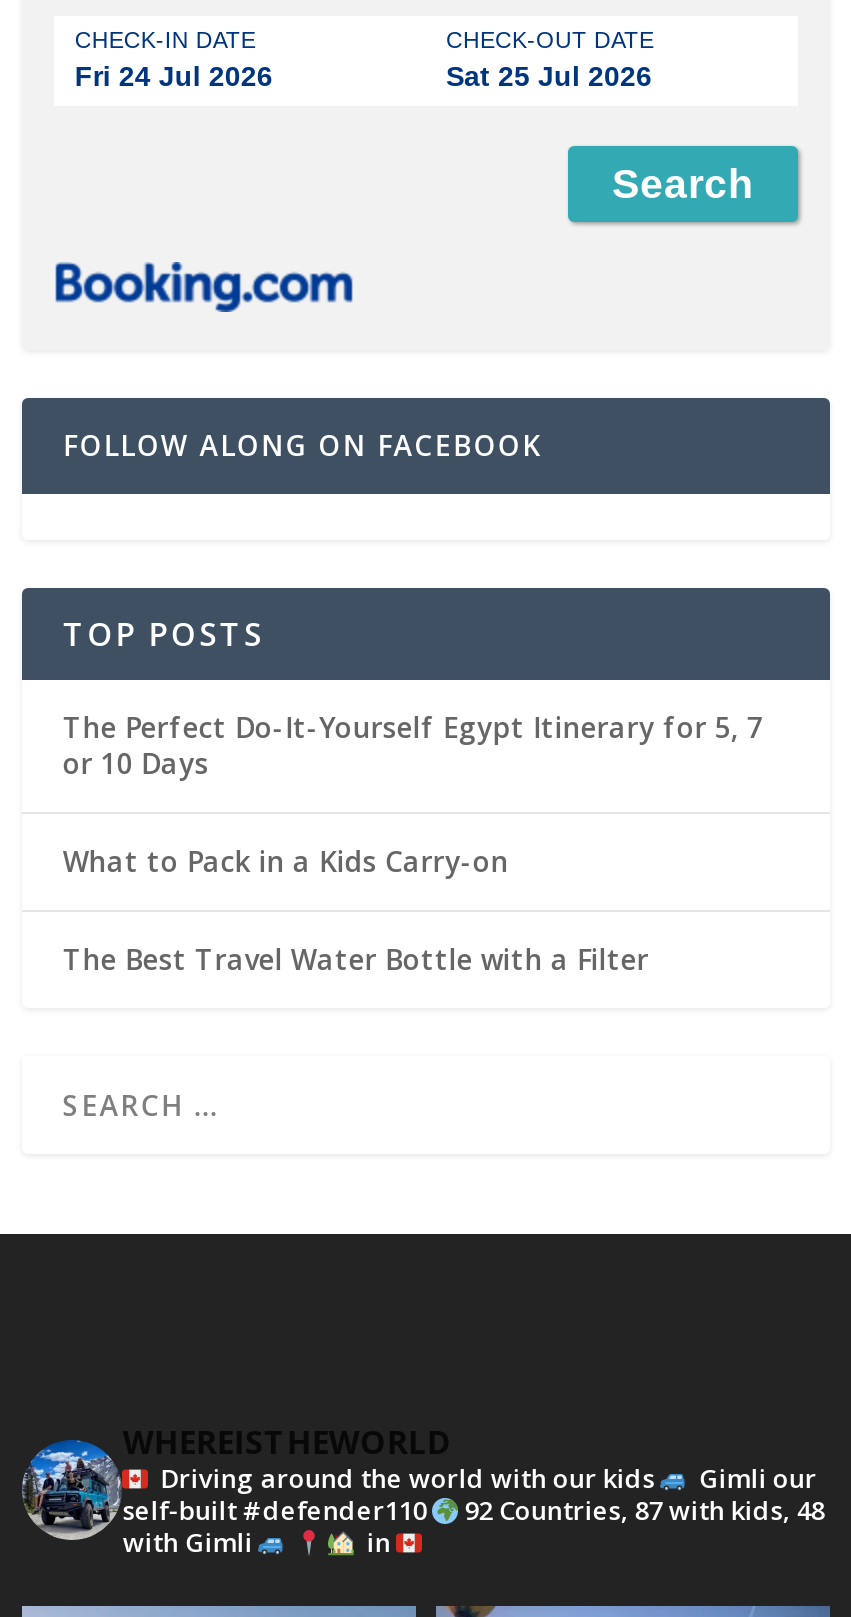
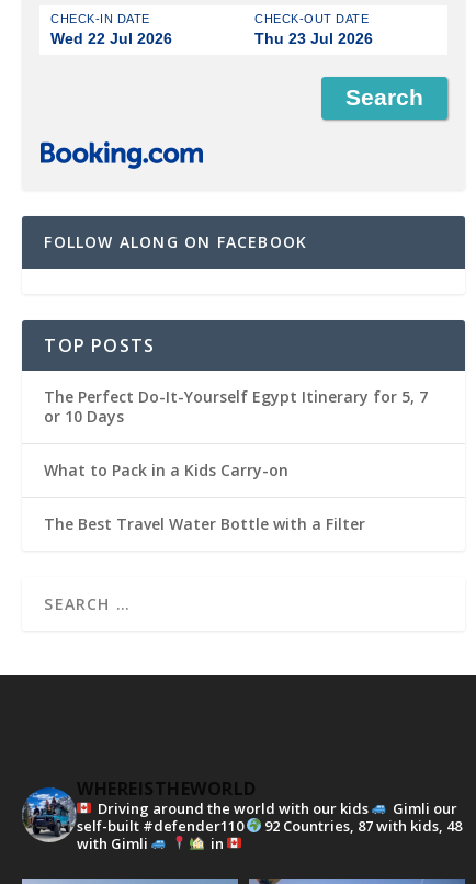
[75,59,273,91] Fri 24 Jul 2026 -> [51,30,173,47] Wed 22 Jul 2026
[446,59,652,91] Sat 25 Jul 2026 -> [254,30,373,47] Thu 23 Jul 2026

